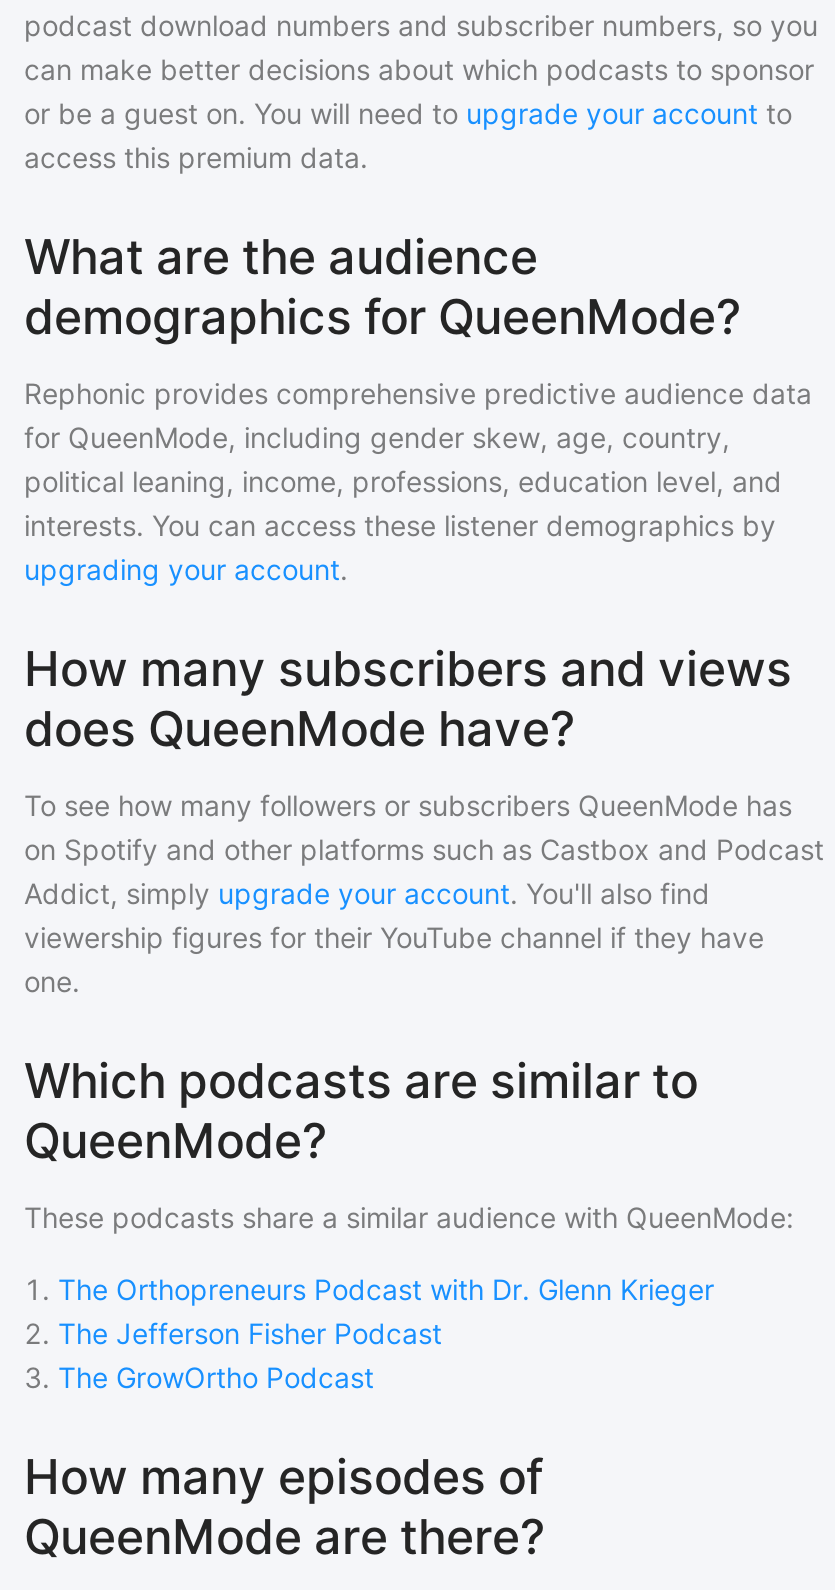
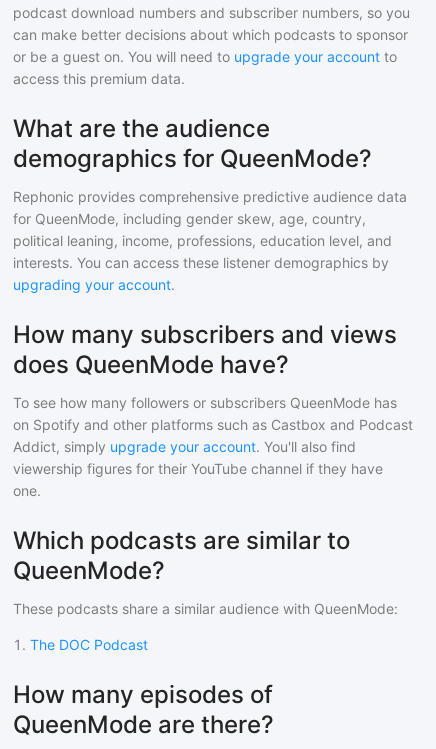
[24,1272,714,1394] 1. The Orthopreneurs Podcast with Dr. Glenn Krieger | 2. The Jefferson Fisher Podcast | 3. The GrowOrtho Podcast -> [13,636,148,653] 1. The DOC Podcast

